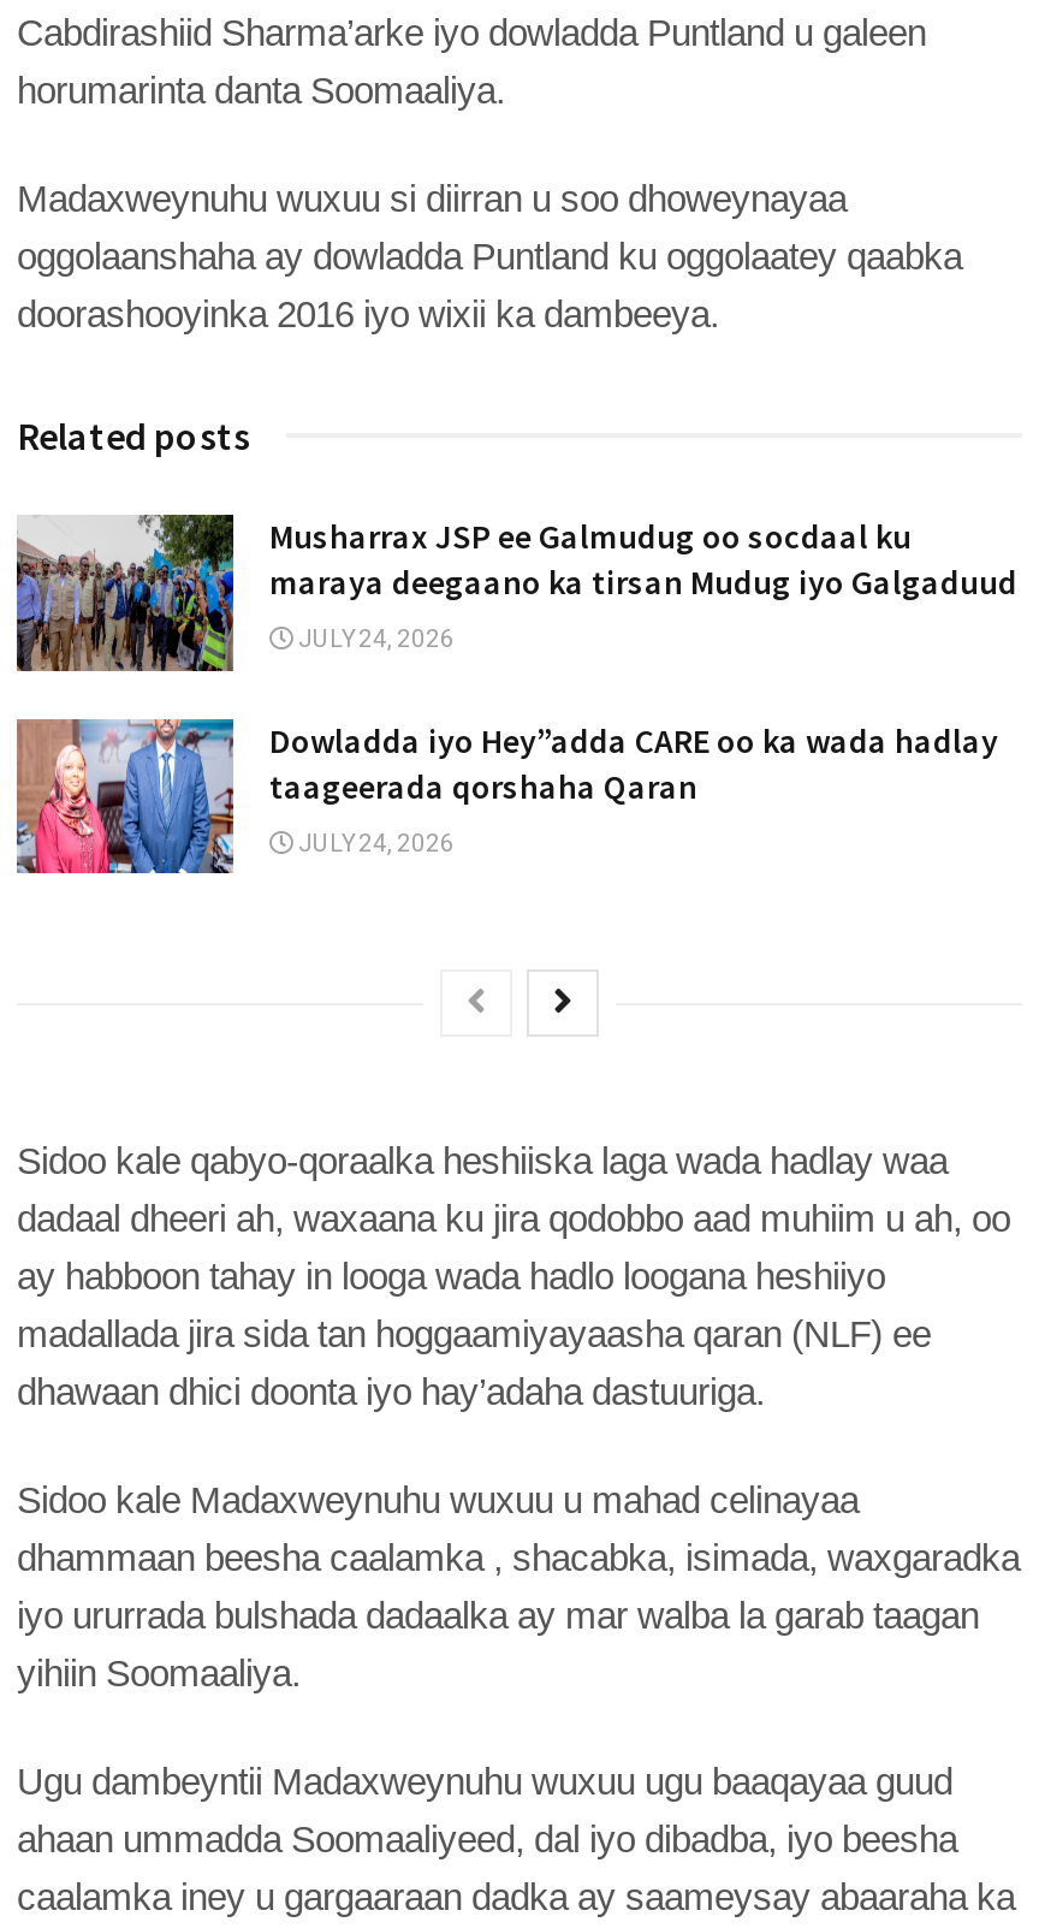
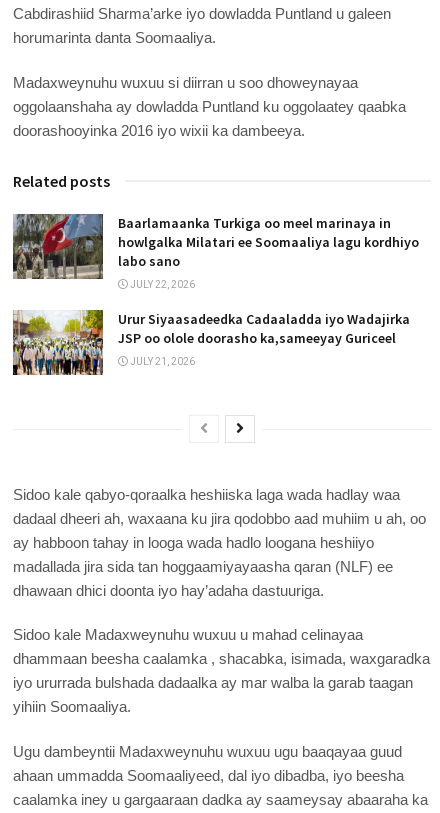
[14,512,1017,674] [image] | Musharrax JSP ee Galmudug oo socdaal ku | maraya deegaano ka tirsan Mudug iyo Galgaduud -> [13,213,419,280] [image] | Baarlamaanka Turkiga oo meel marinaya in | howlgalka Milatari ee Soomaaliya lagu kordhiyo | labo sano
[293,626,455,653] JULY 24, 2026 -> [128,279,195,290] JULY 22, 2026
[17,717,998,876] [image] | Dowladda iyo Hey”adda CARE oo ka wada hadlay | taageerada qorshaha Qaran -> [12,309,410,376] [image] | Urur Siyaasadeedka Cadaaladda iyo Wadajirka | JSP oo olole doorasho ka,sameeyay Guriceel
[293,829,455,855] JULY 24, 2026 -> [128,356,195,367] JULY 21, 2026

